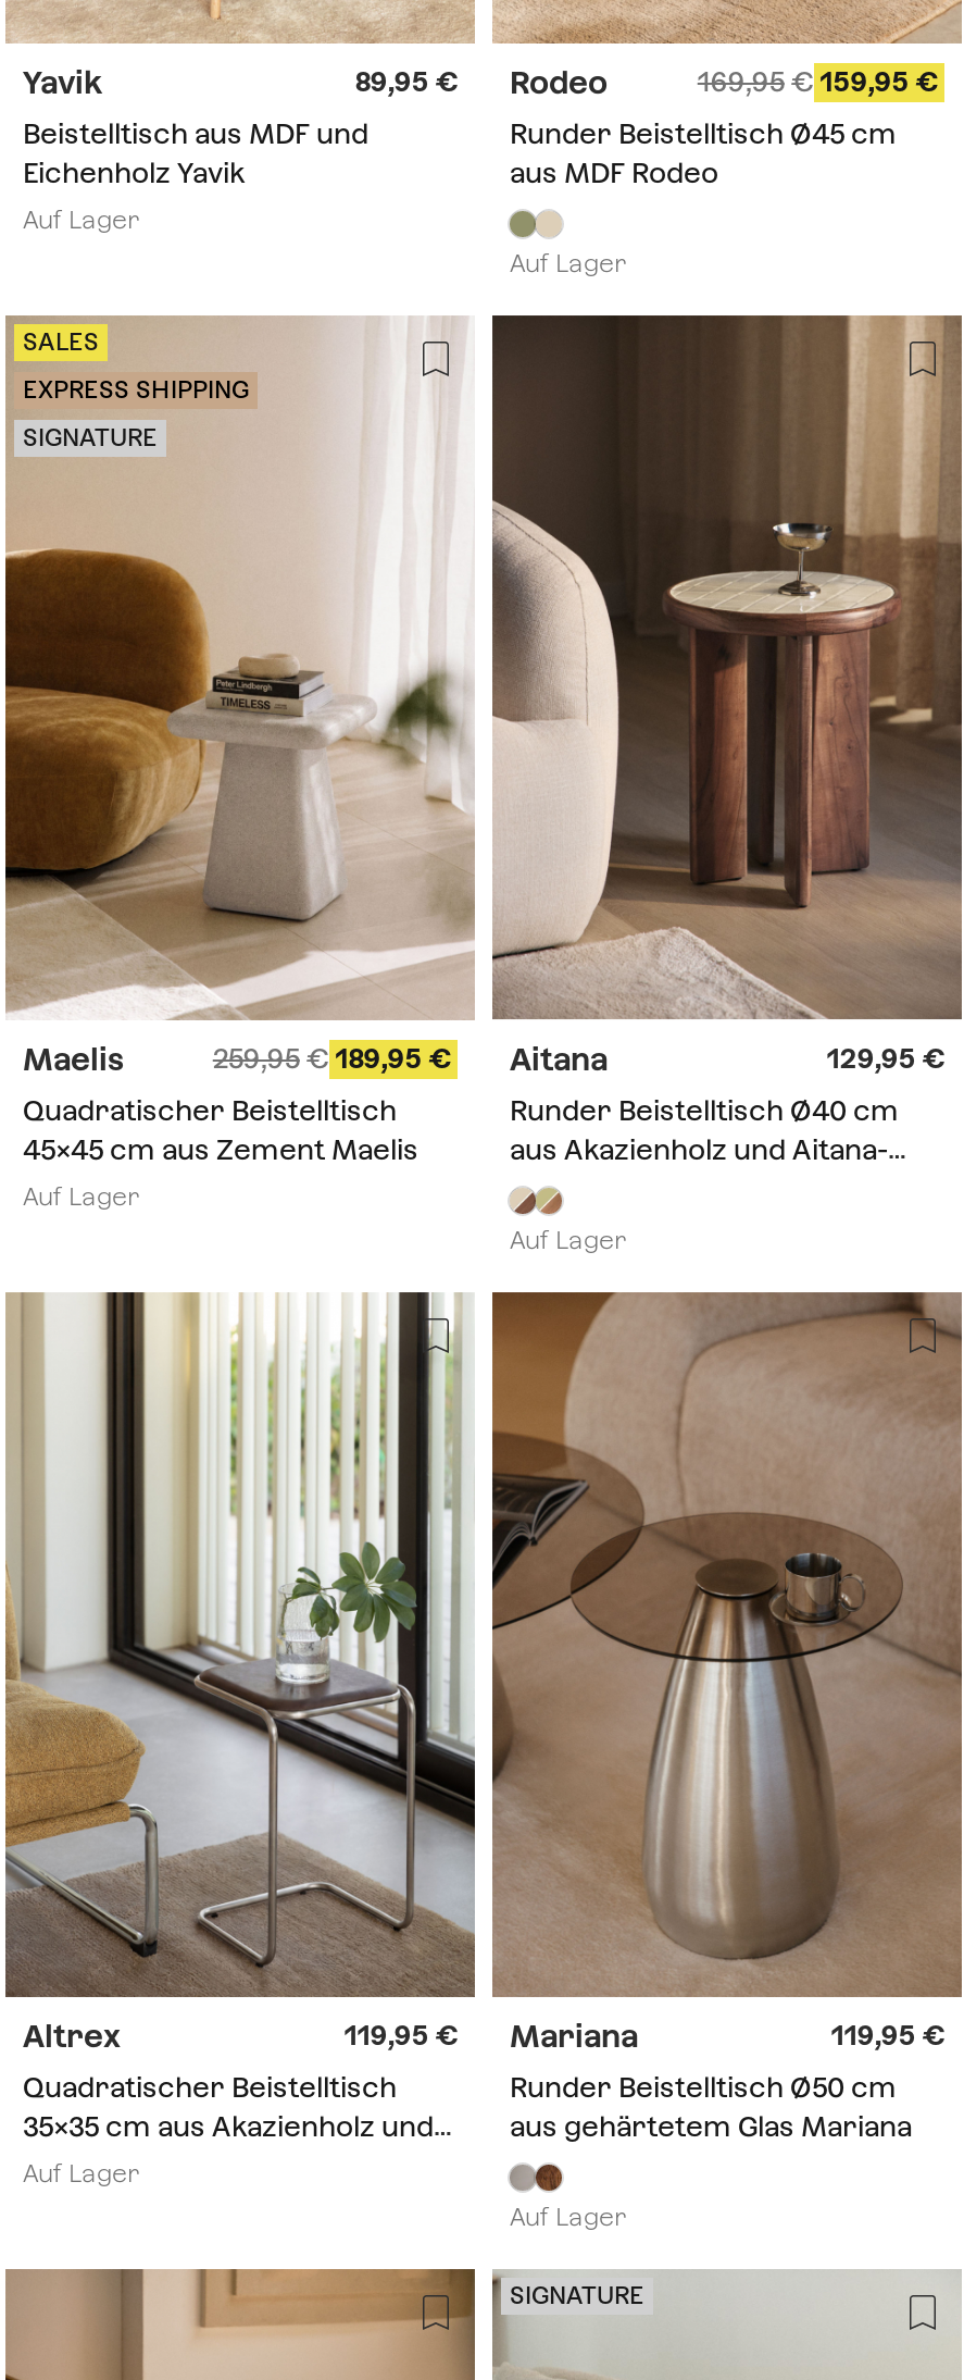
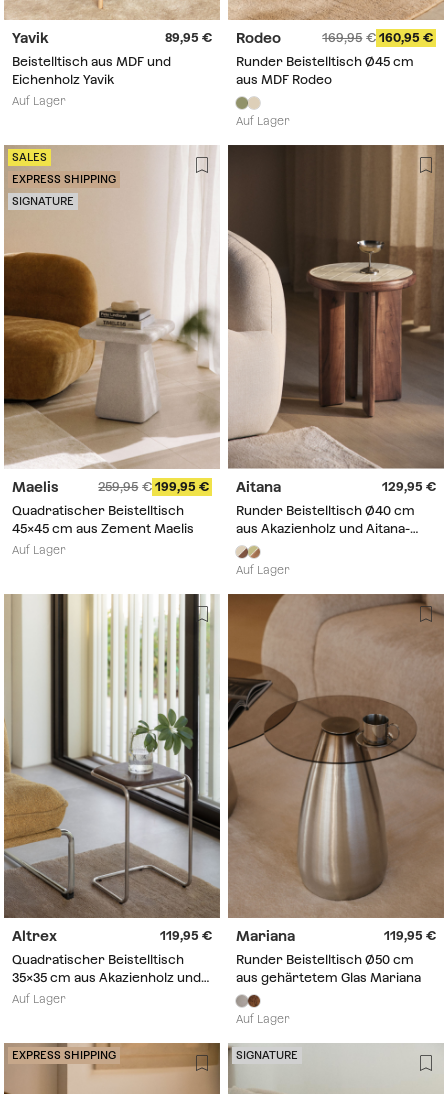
[698,65,909,98] 169,95 159,95 -> [322,30,420,45] 169,95 160,95
[213,1042,422,1075] 259,95 189,95 -> [98,479,196,494] 259,95 199,95
none -> [12,1049,116,1062] EXPRESS SHIPPING

